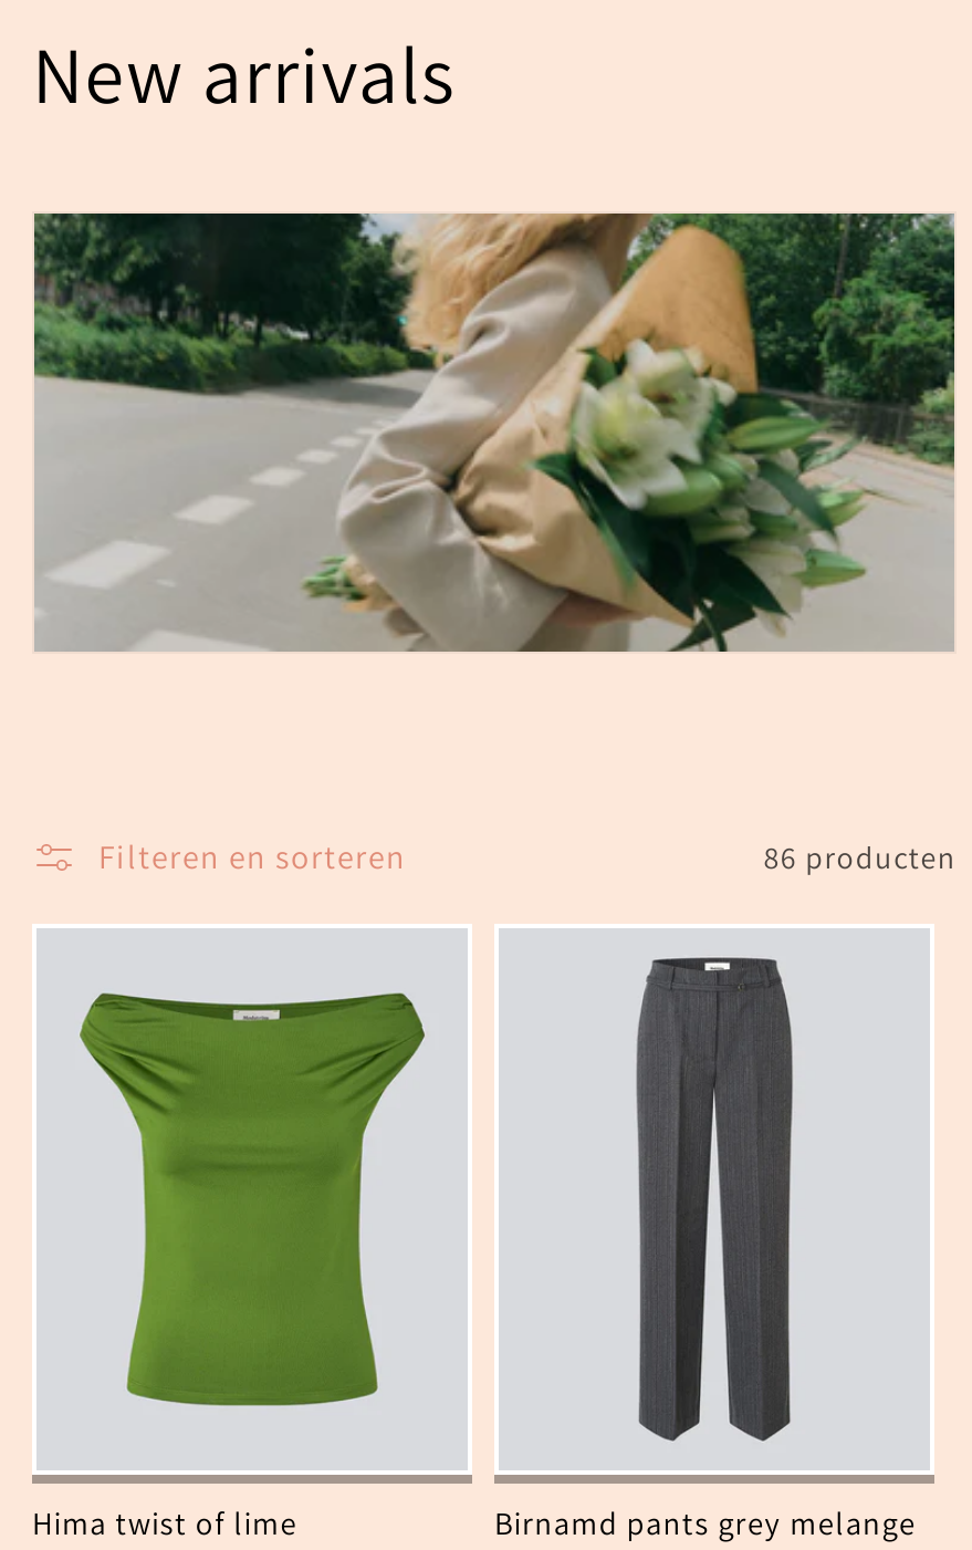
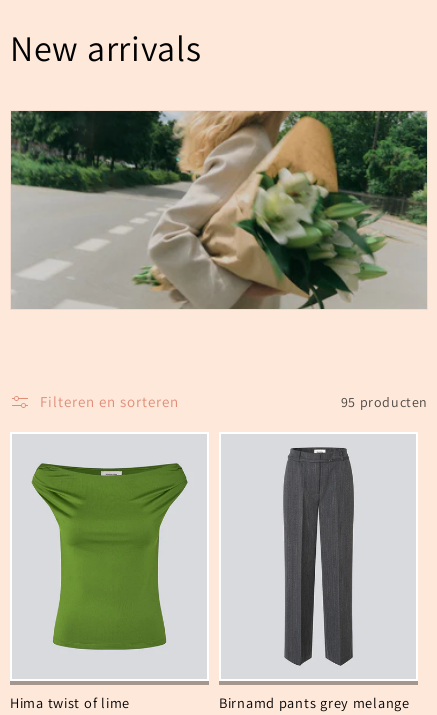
[764,837,957,877] 86 producten -> [341,393,428,411] 95 producten

